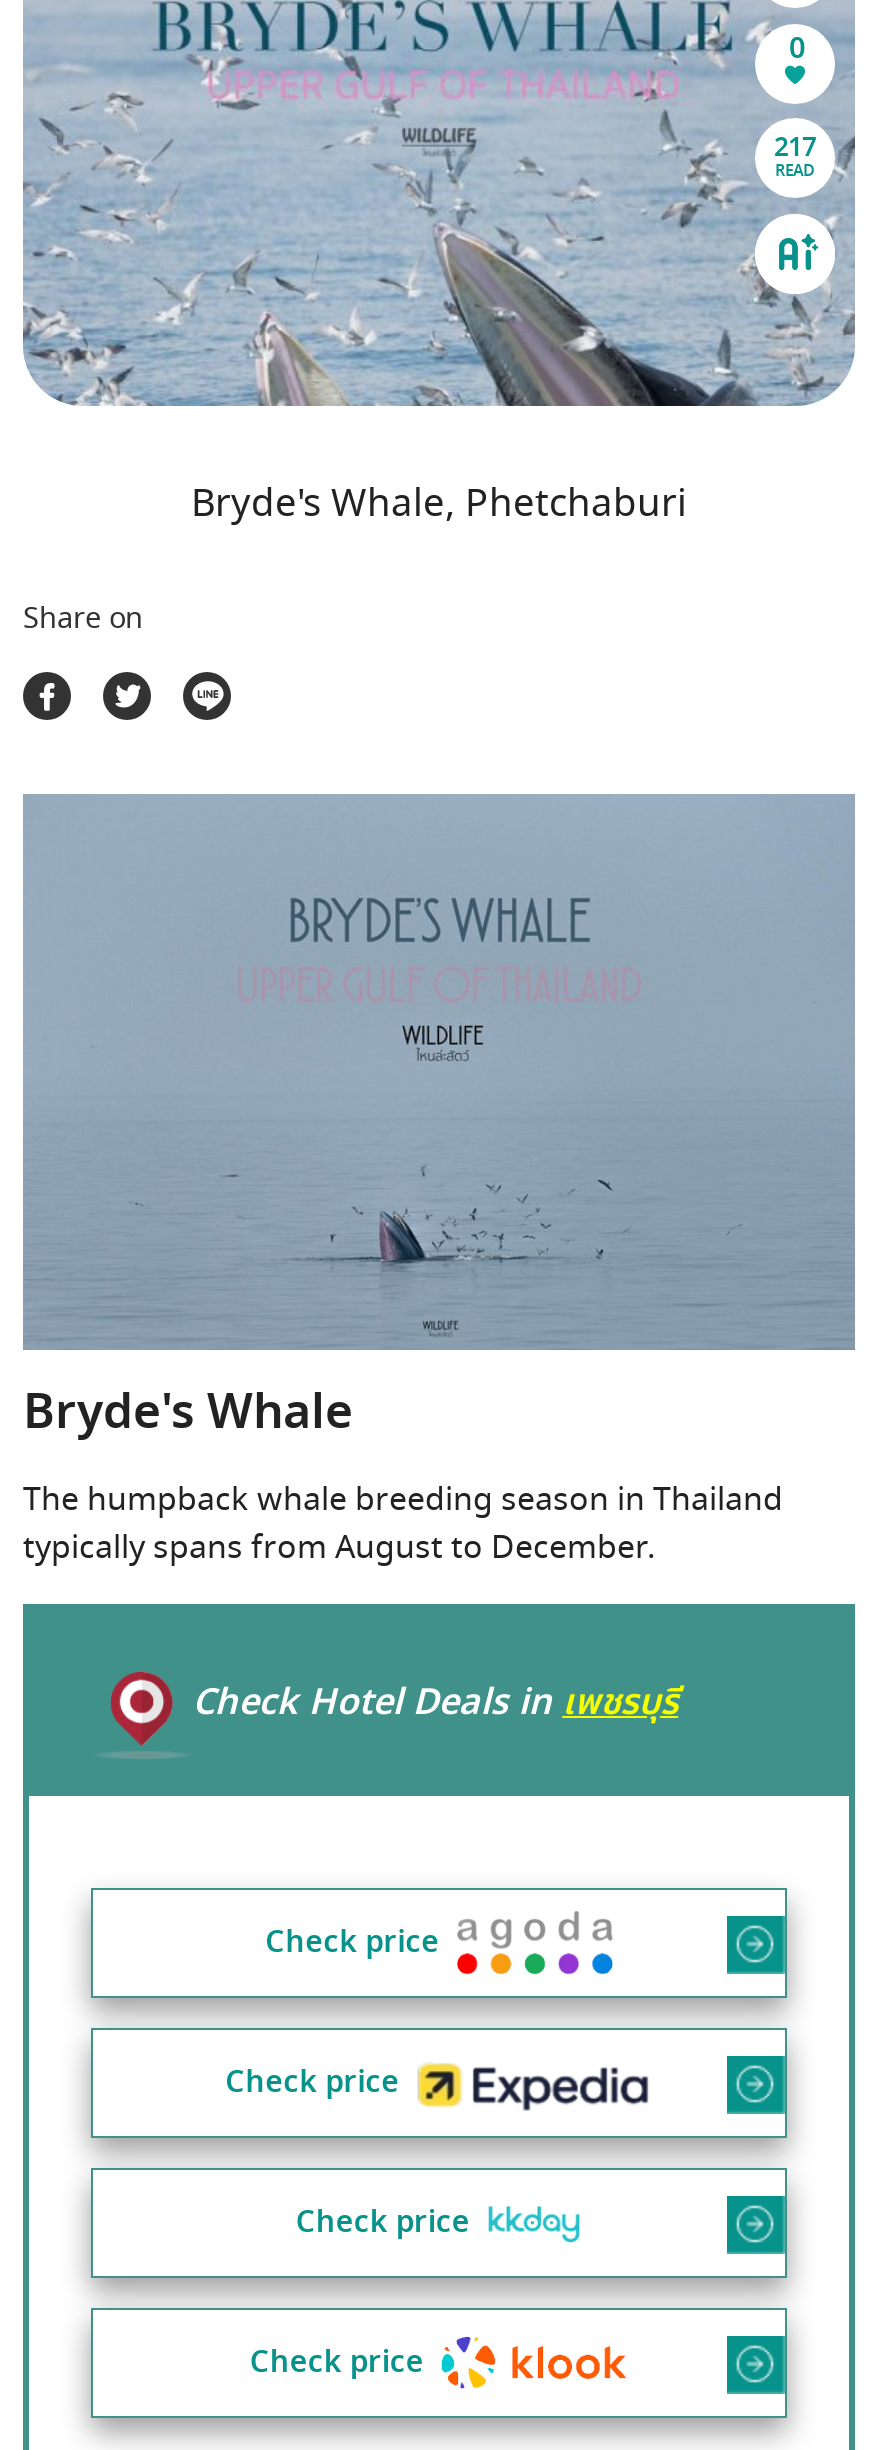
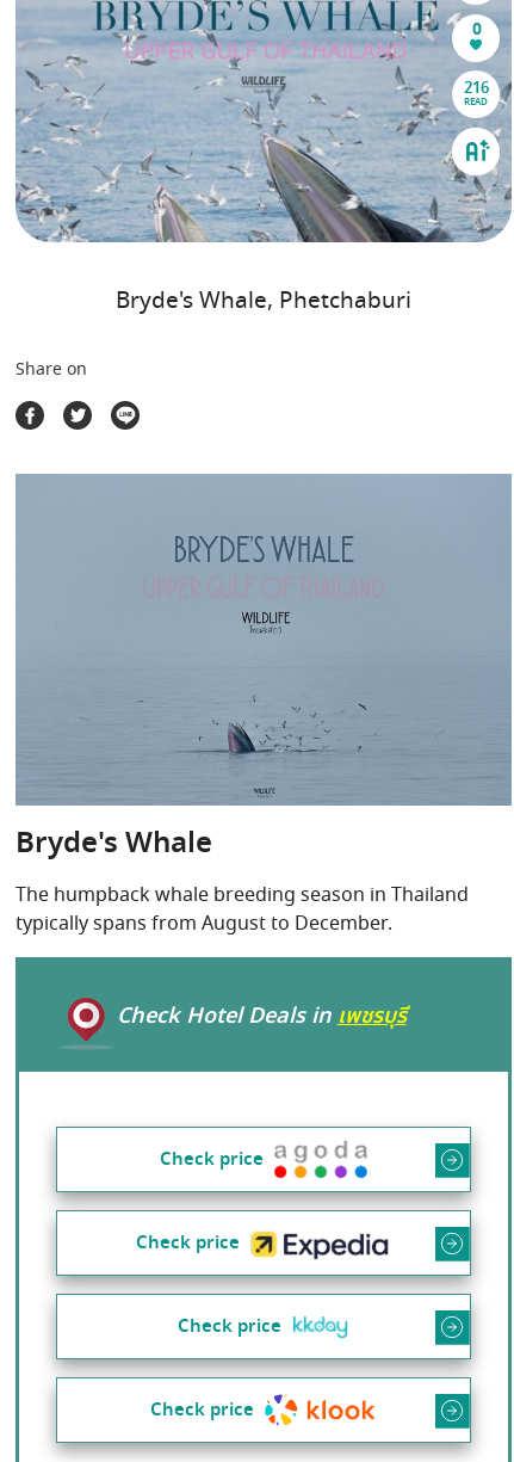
[774,128,816,166] 217 -> [463,76,488,99] 216

